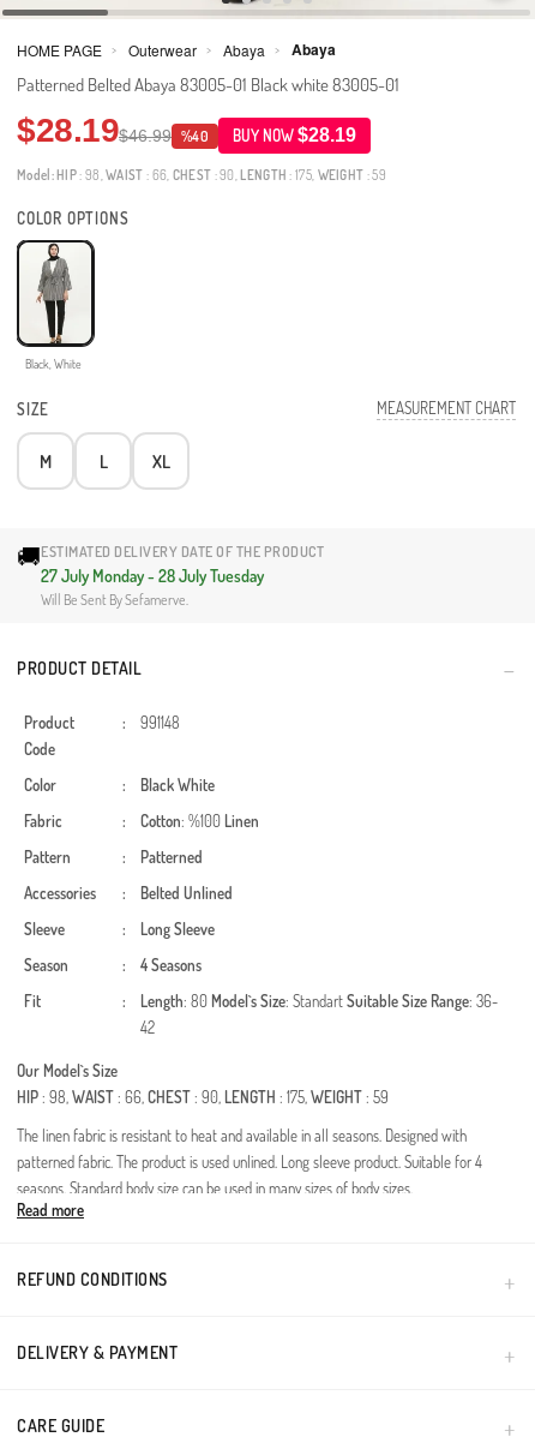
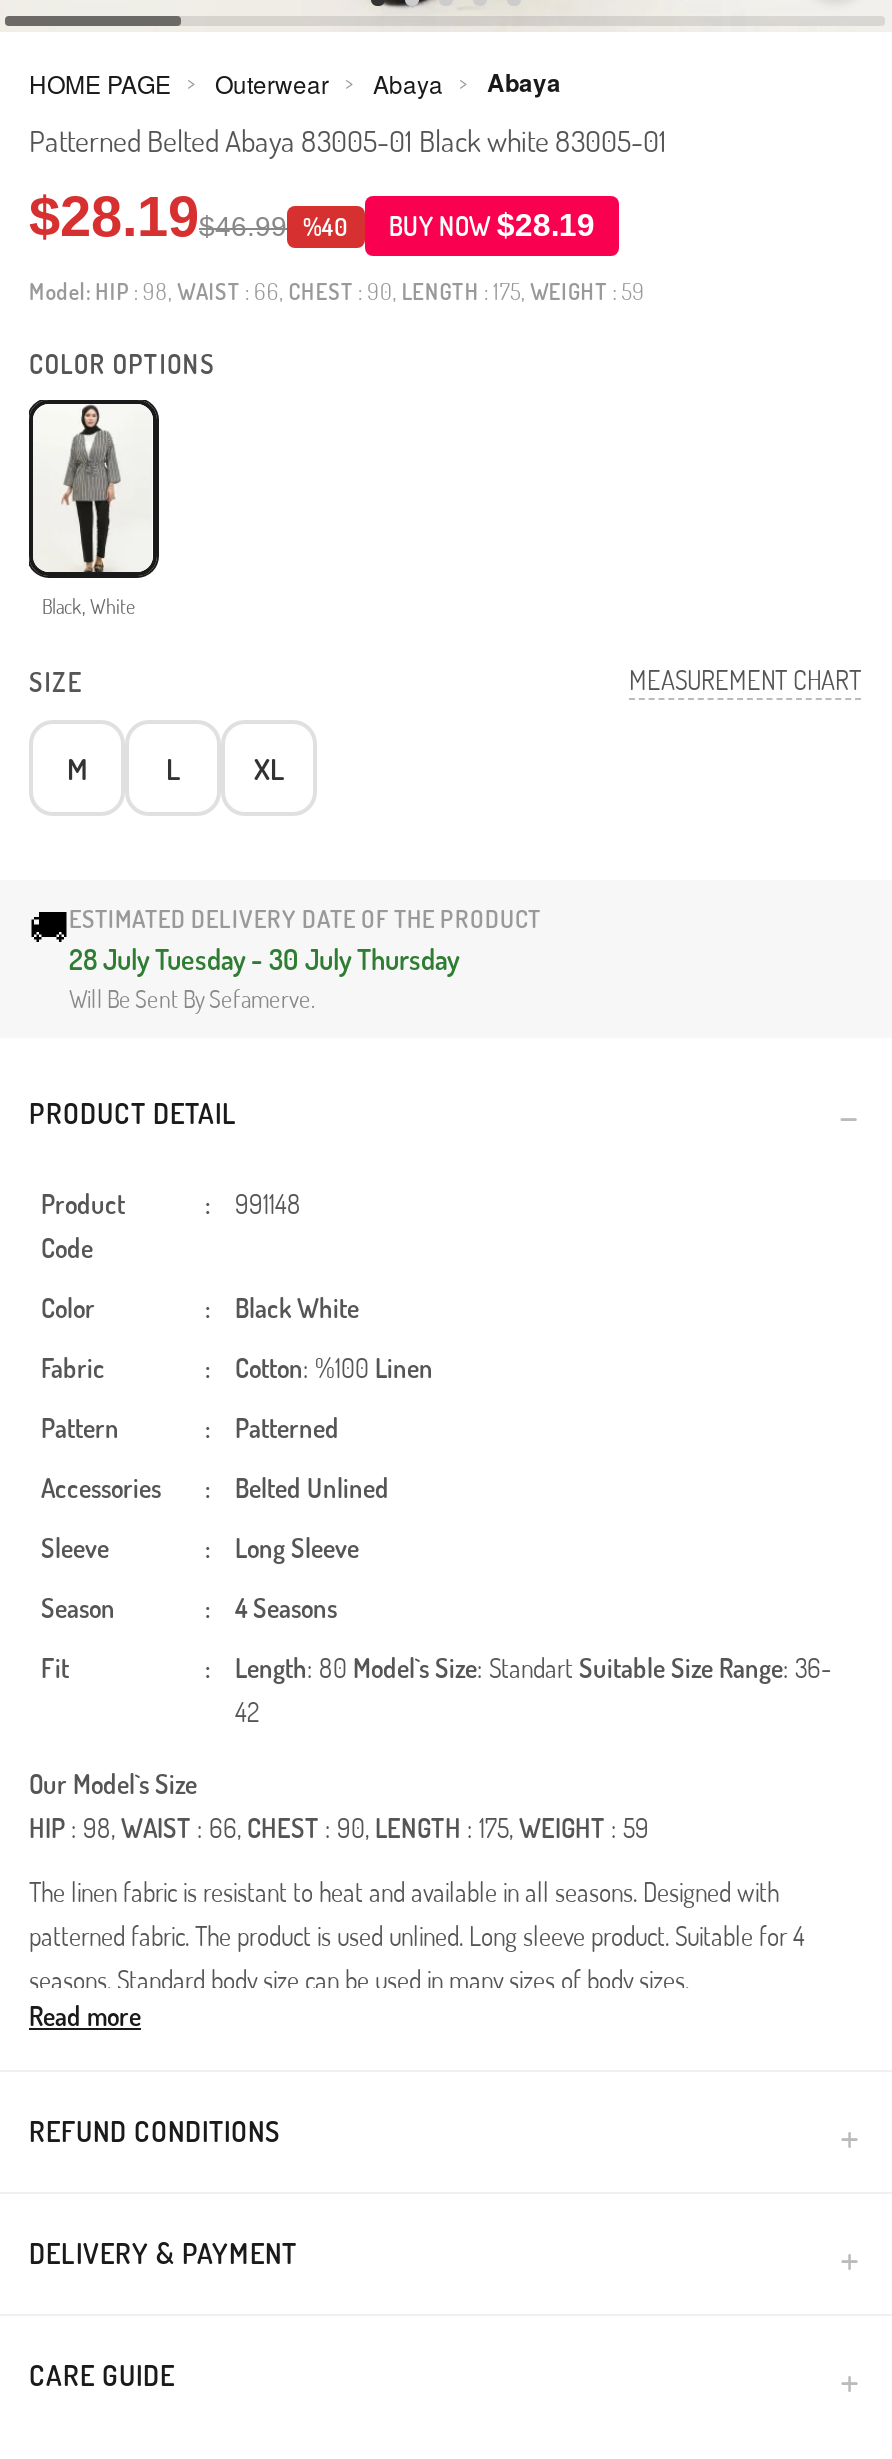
[41,566,264,586] 27 July Monday - 28 July Tuesday -> [69,943,459,977] 28 July Tuesday - 30 July Thursday

